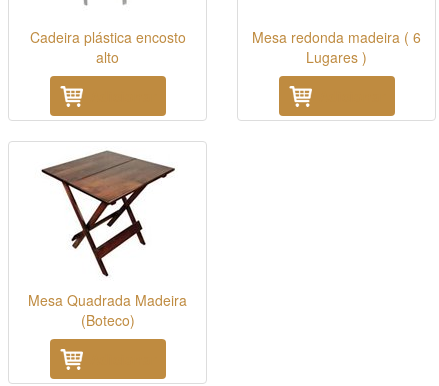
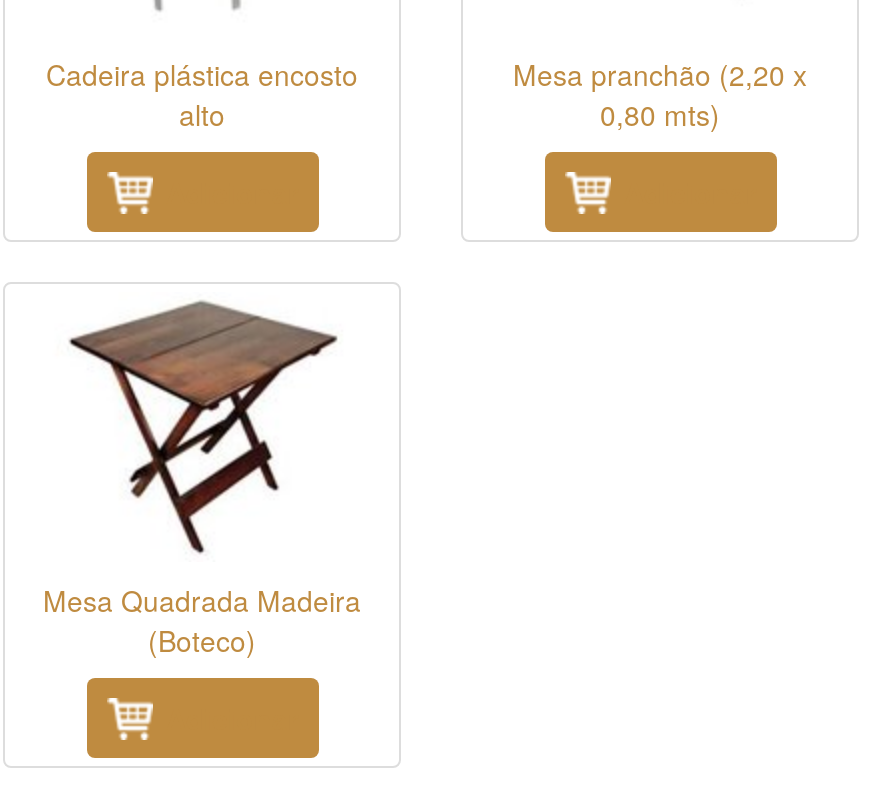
[252,27,421,67] Mesa redonda madeira ( 6 | Lugares ) -> [513,55,807,135] Mesa pranchão (2,20 x | 0,80 mts)

